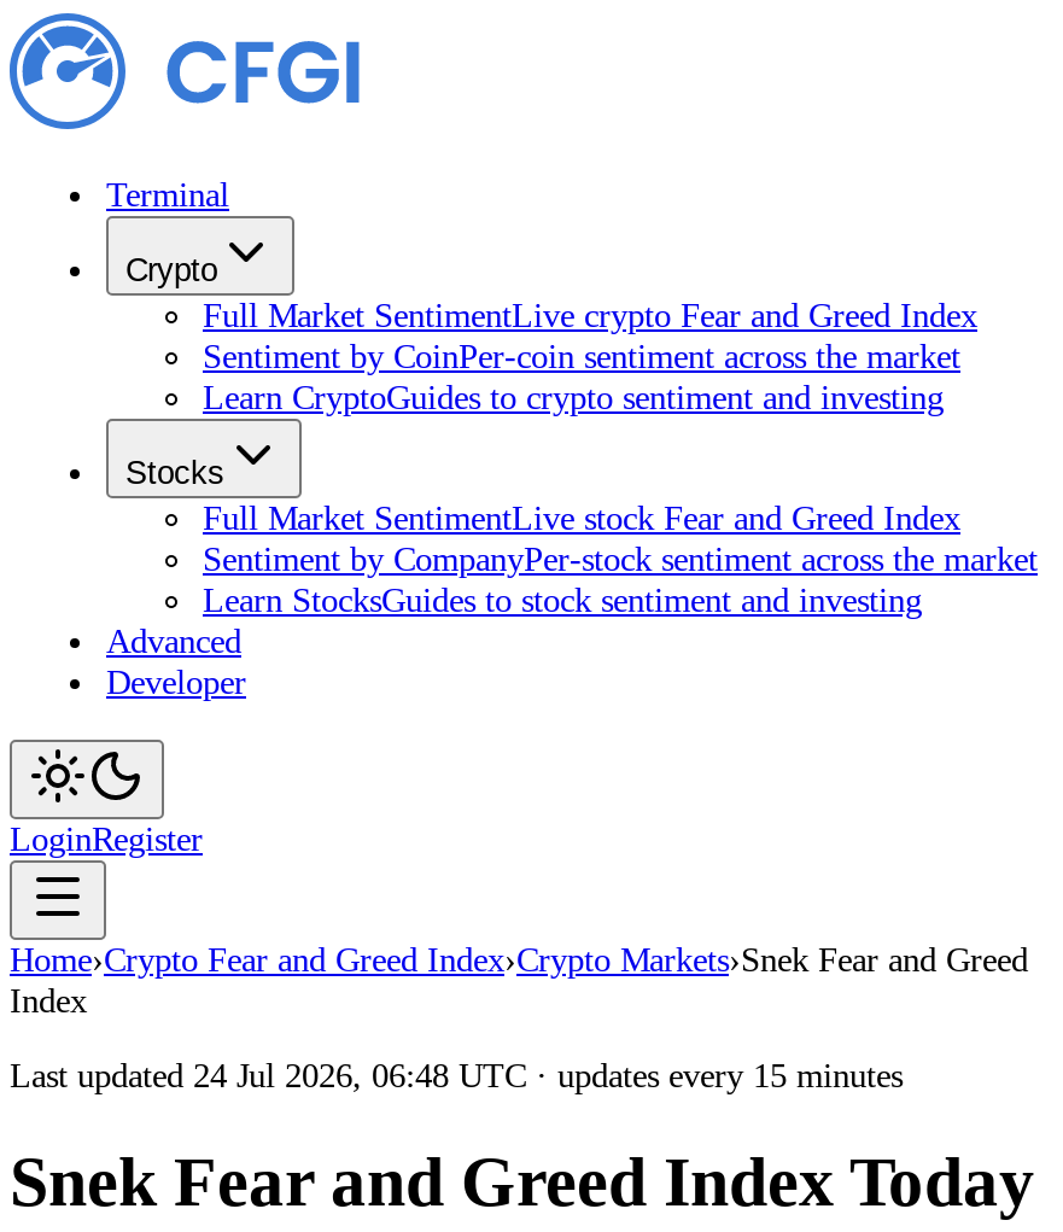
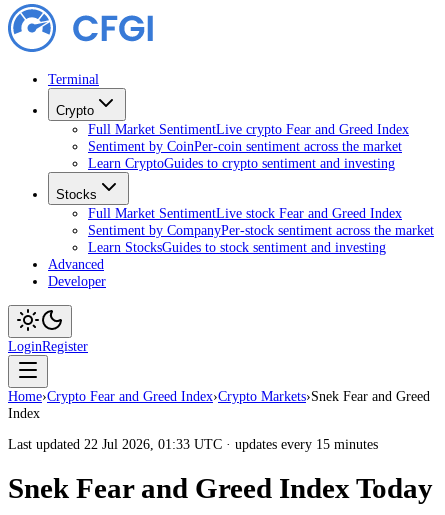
[10,1056,903,1095] Last updated 24 Jul 2026, 06:48 UTC · updates every 15 minutes -> [8,436,378,452] Last updated 22 Jul 2026, 01:33 UTC · updates every 15 minutes

